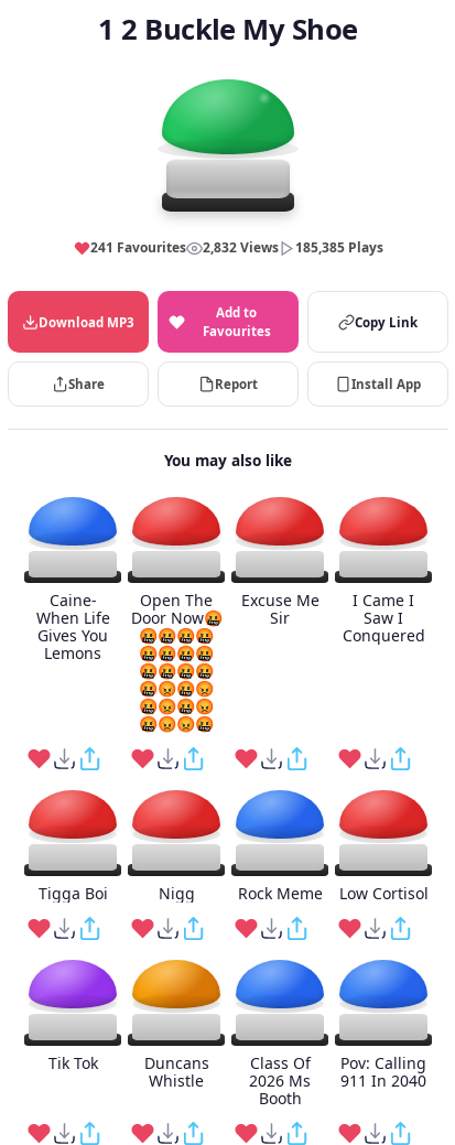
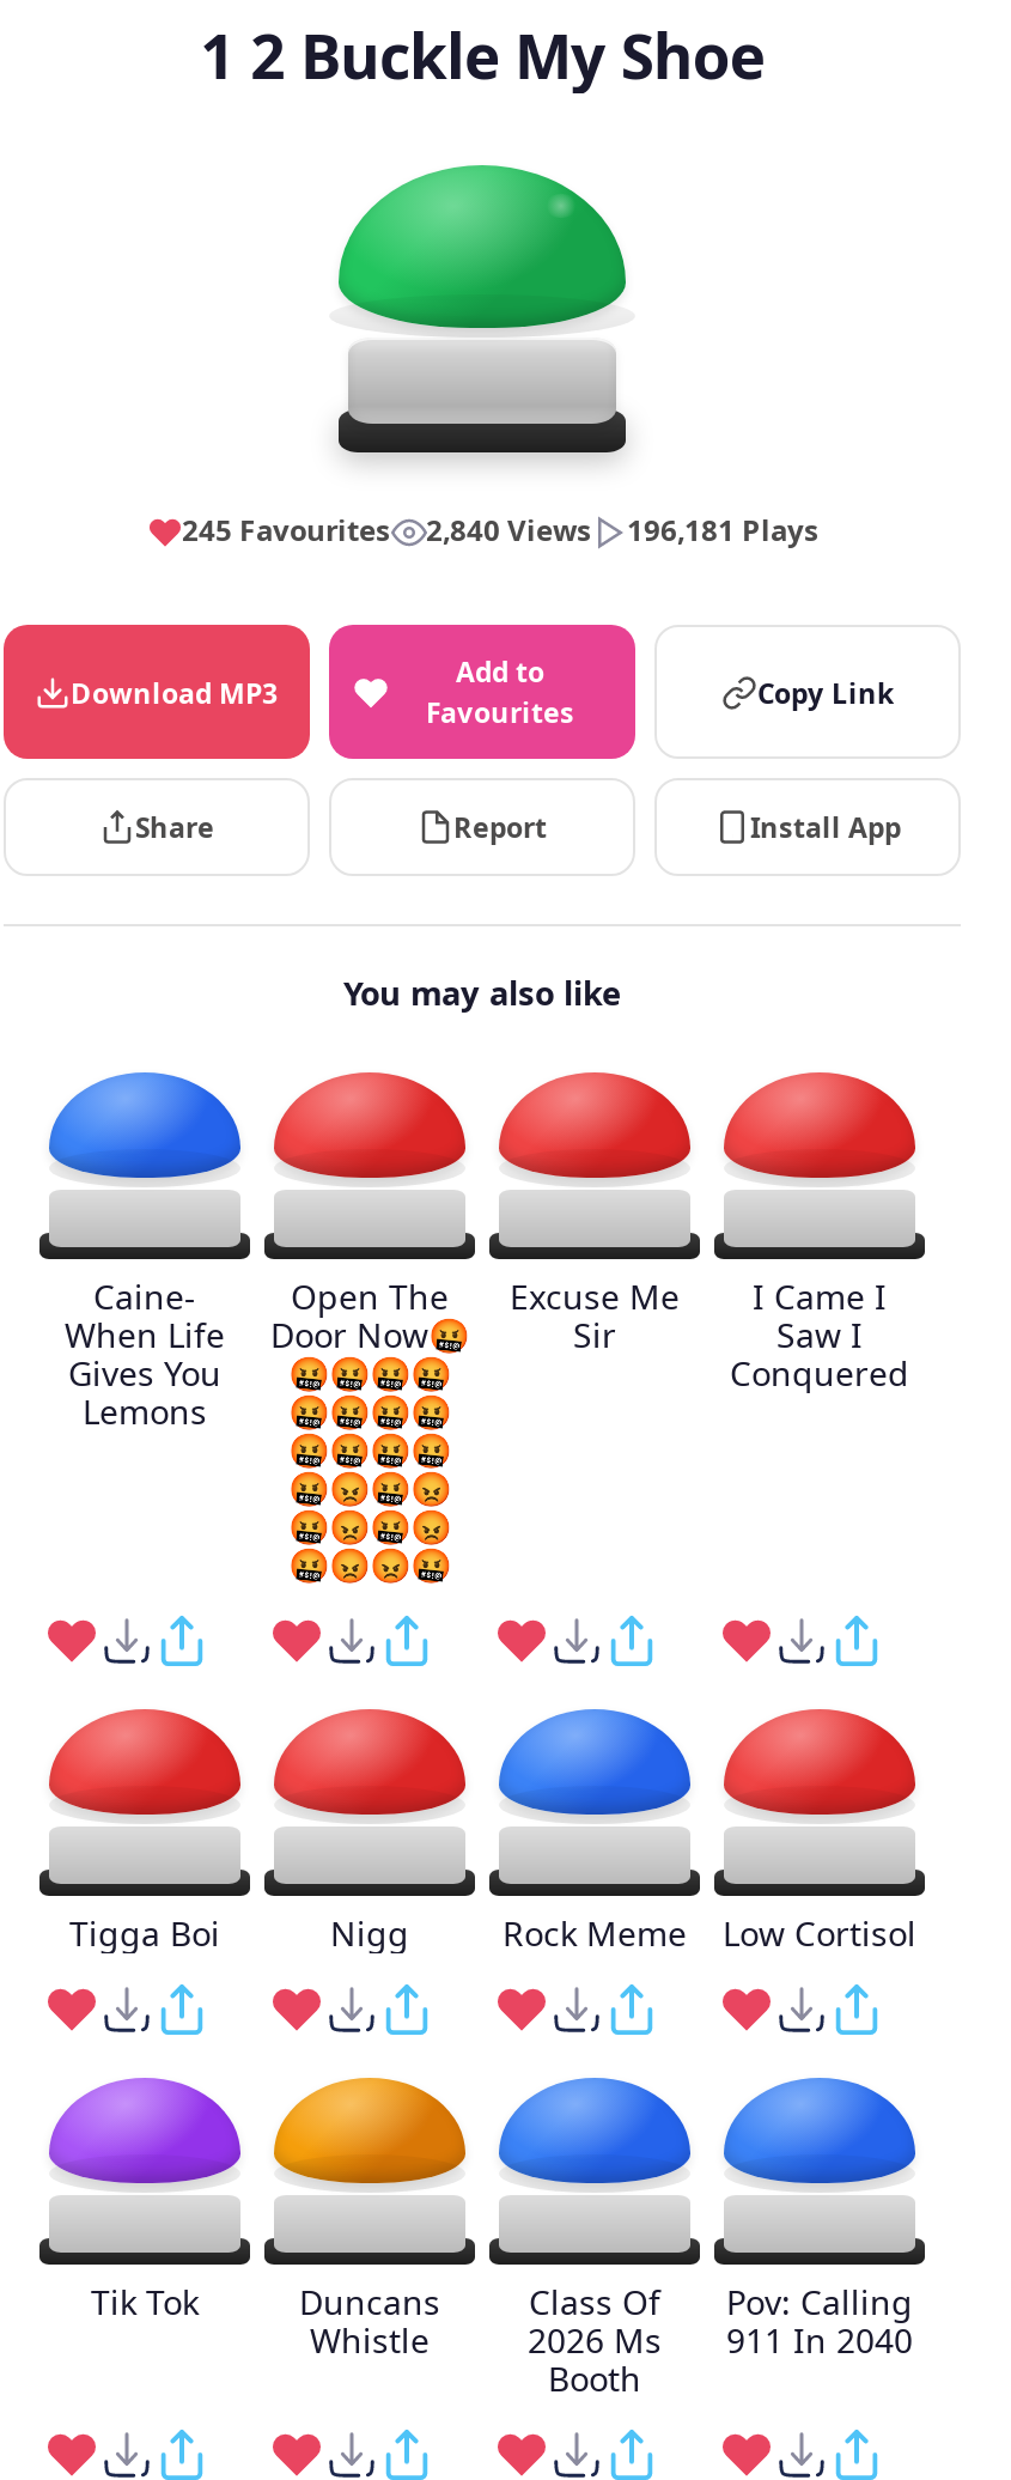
[90,238,186,257] 241 Favourites -> [182,510,390,551] 245 Favourites
[202,238,278,257] 2,832 Views -> [426,510,591,551] 2,840 Views
[295,238,383,257] 185,385 Plays -> [627,510,818,551] 196,181 Plays

